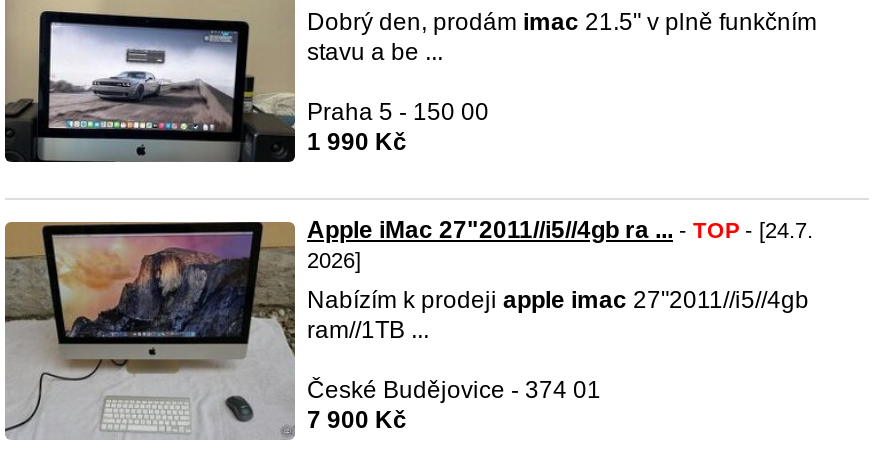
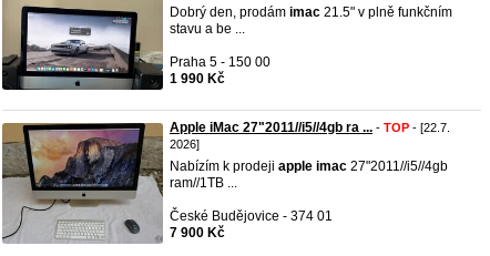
[307,216,813,244] Apple iMac 27"2011//i5//4gb ra ... - TOP - [24.7. -> [170,120,450,135] Apple iMac 27"2011//i5//4gb ra ... - TOP - [22.7.

